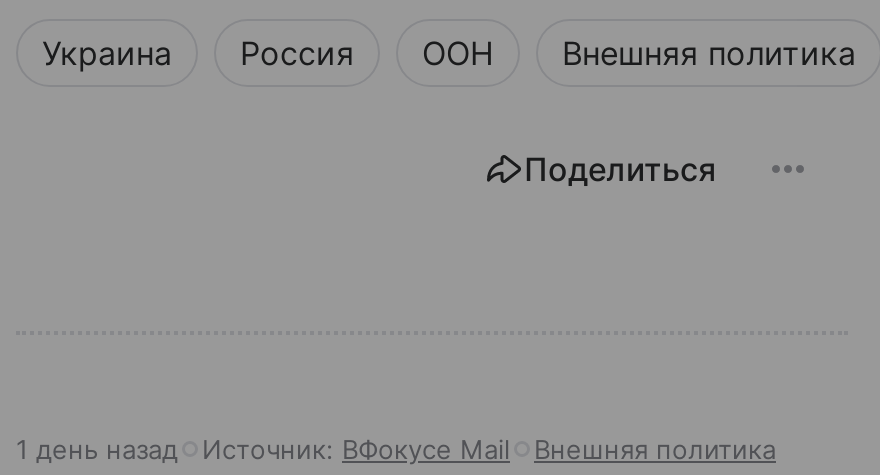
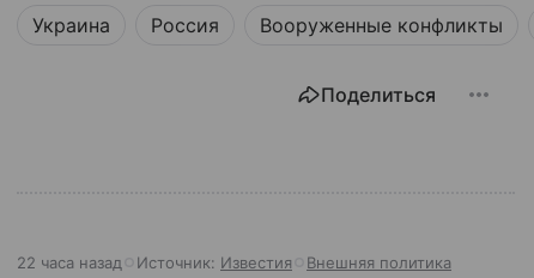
[422,33,856,73] ООН | Внешняя политика -> [260,13,503,37] Вооруженные конфликты
[16,433,510,465] 1 день назад | Источник: ВФокусе Mail -> [17,253,292,272] 22 часа назад | Источник: Известия

